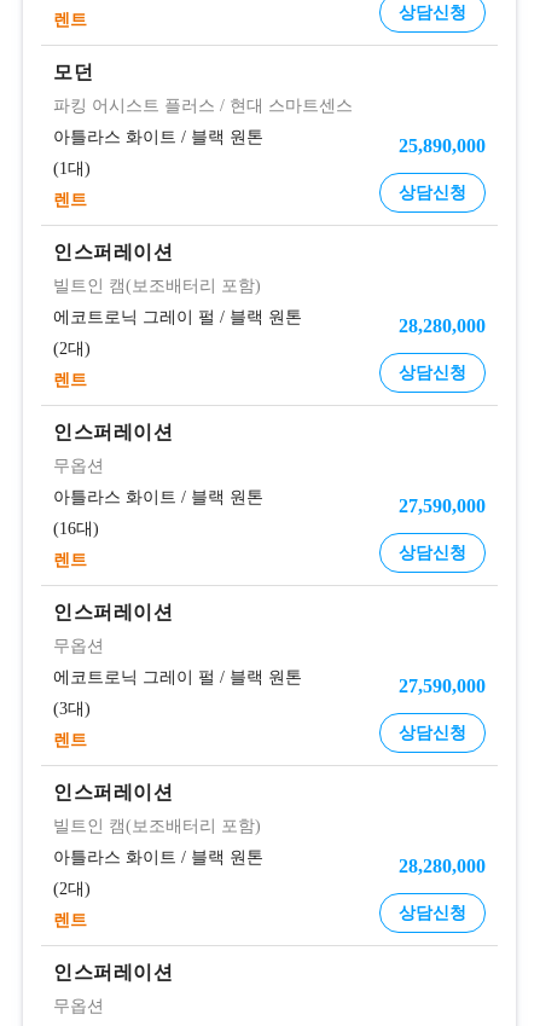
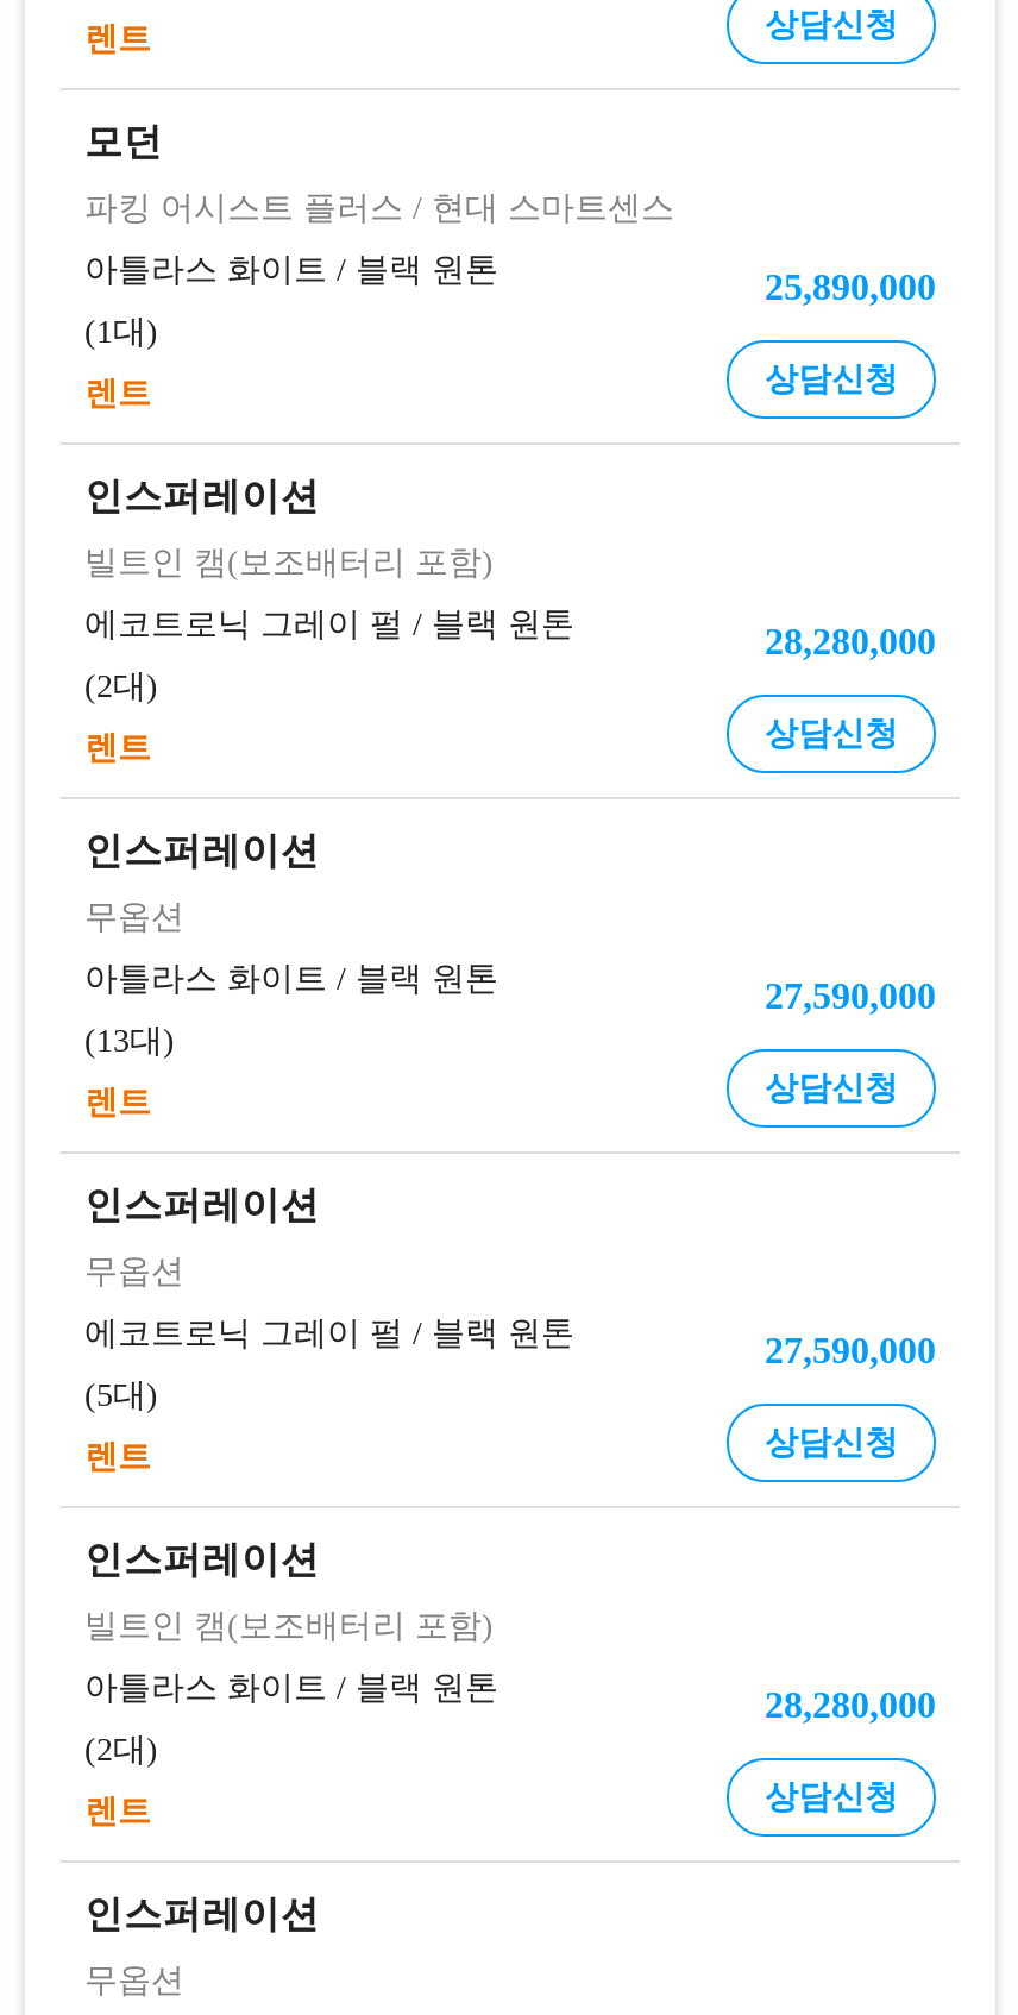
[59,520,93,538] 16대 -> [96,1023,163,1059] 13대
[59,700,85,718] 3대 -> [96,1377,146,1413] 5대

